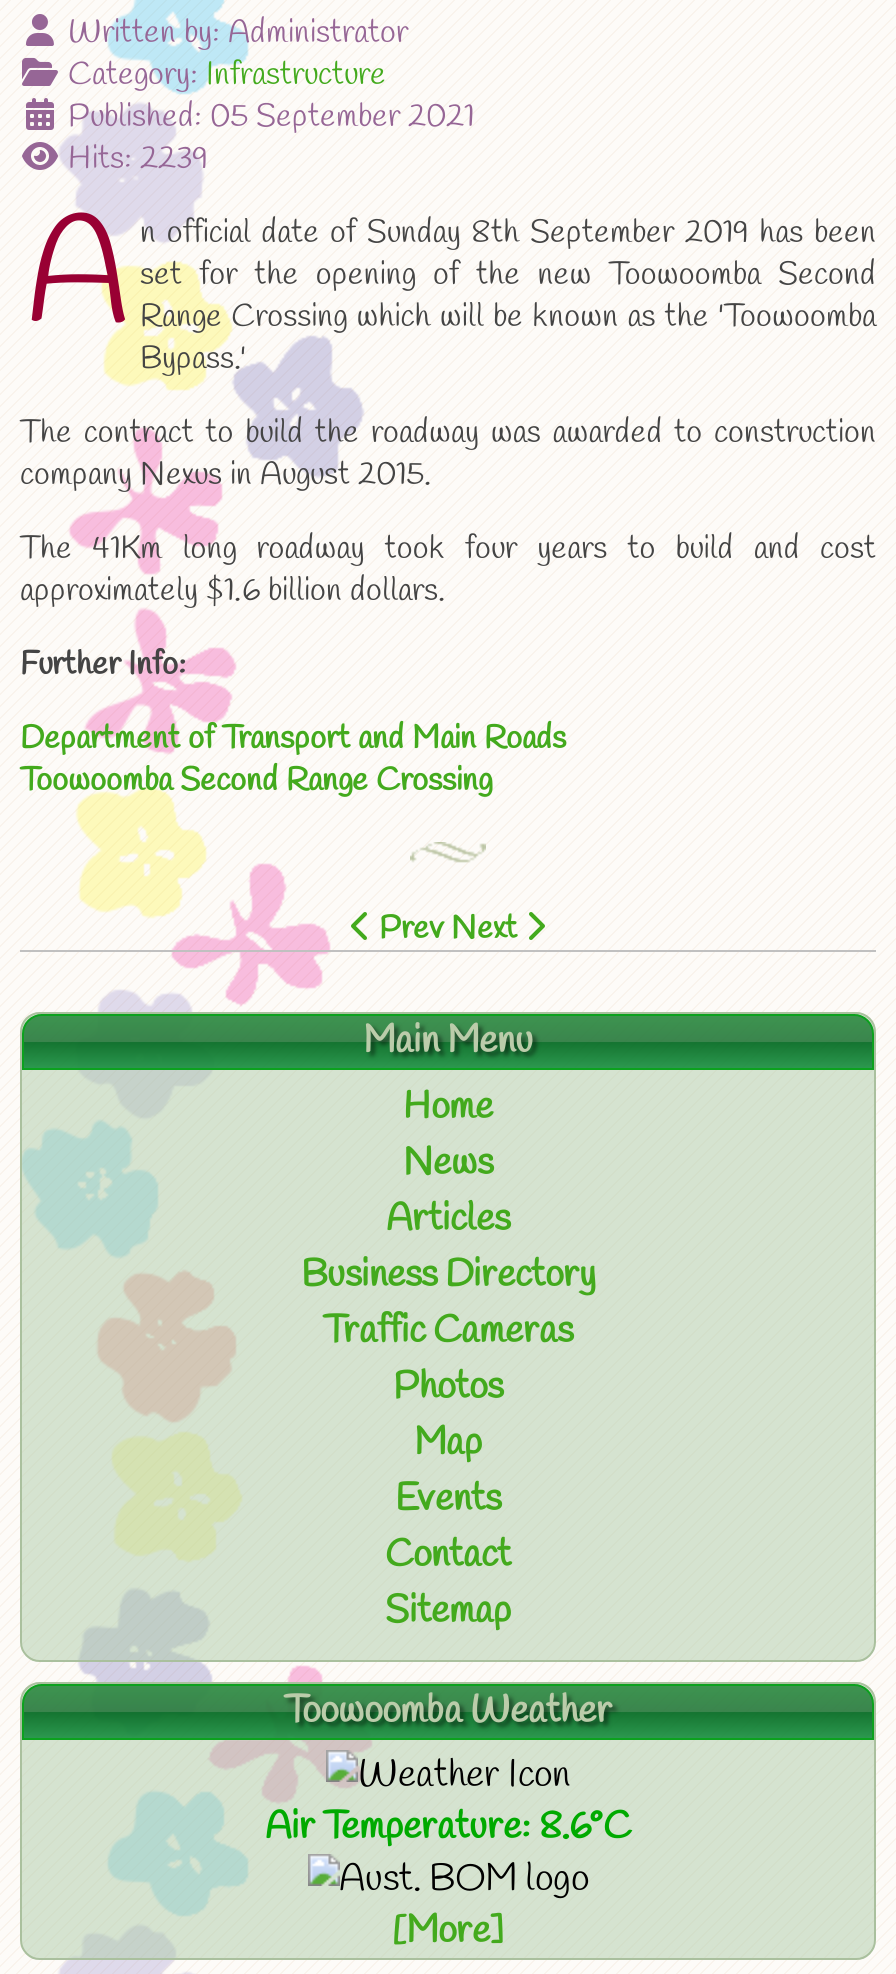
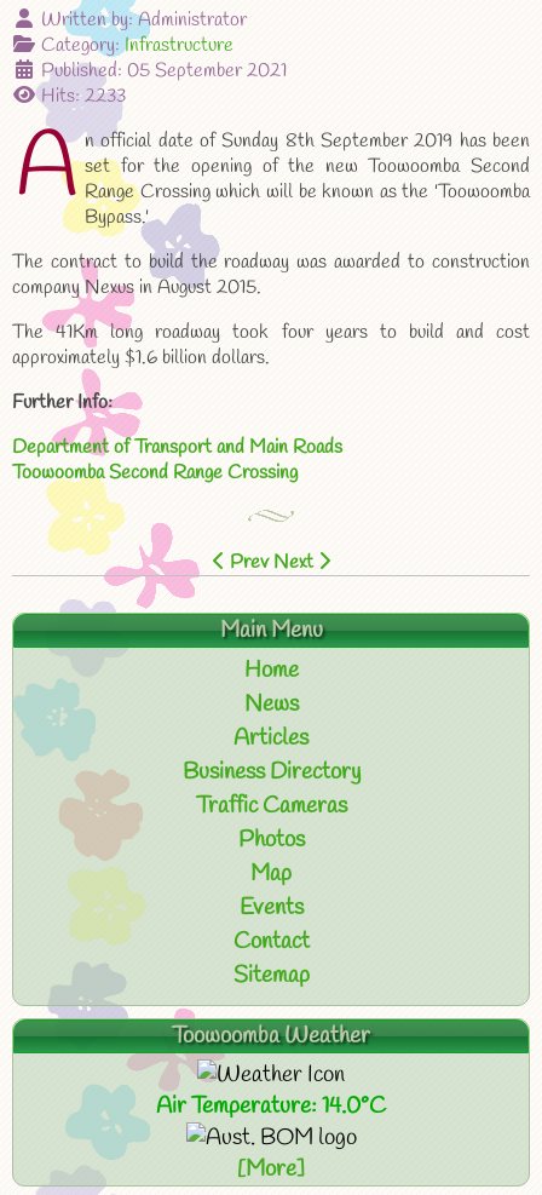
[68,138,208,180] Hits: 2239 -> [41,84,126,109] Hits: 2233
[265,1802,631,1854] Air Temperature: 8.6°C -> [156,1091,386,1122] Air Temperature: 14.0°C

